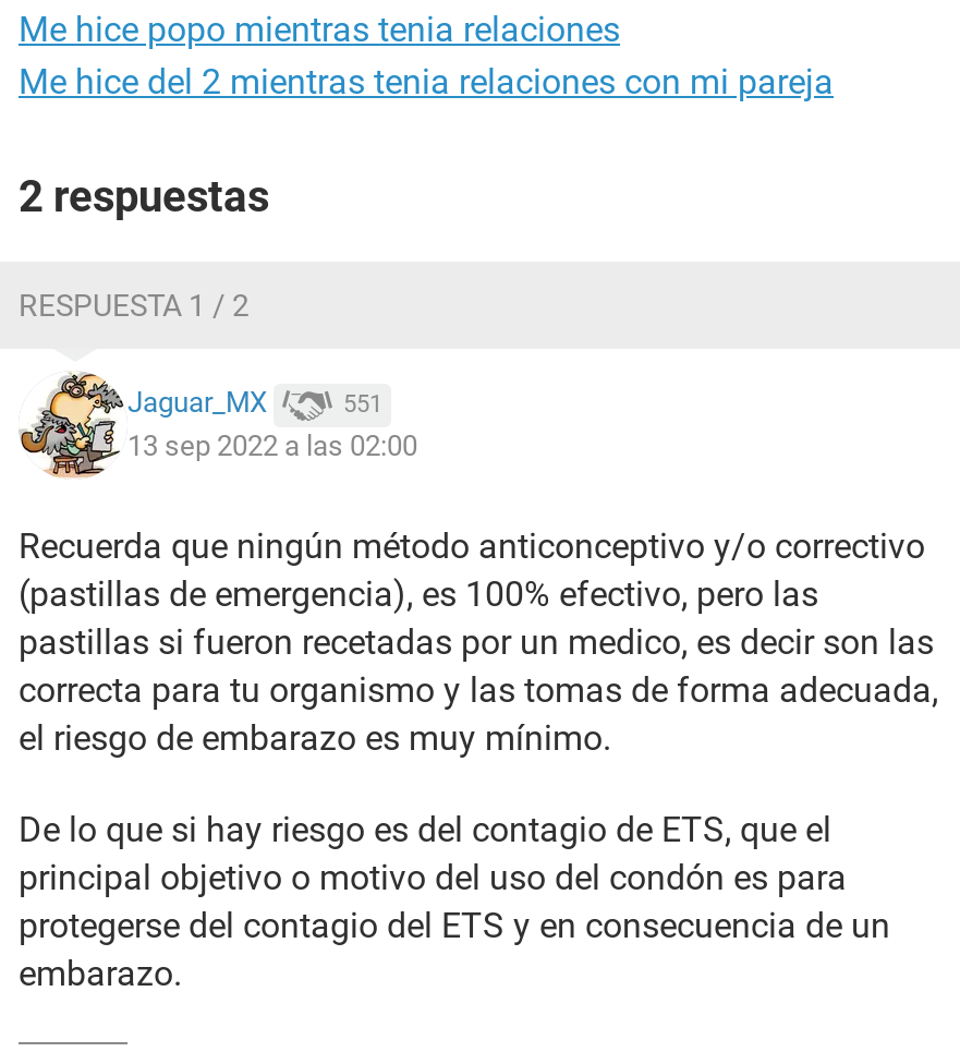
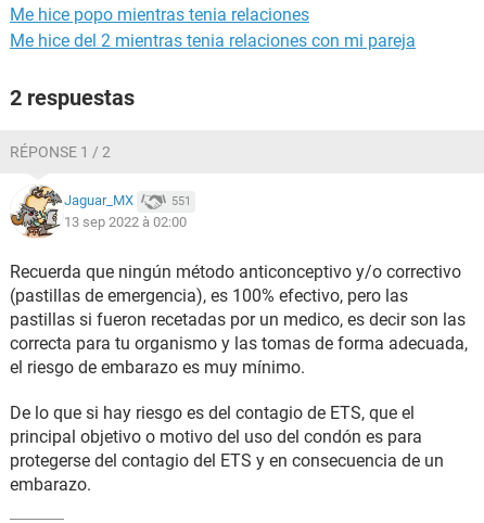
[19,288,250,323] RESPUESTA 1 / 2 -> [10,143,111,161] RÉPONSE 1 / 2
[127,430,417,462] 13 sep 2022 a las 02:00 -> [64,214,187,230] 13 sep 2022 à 02:00

